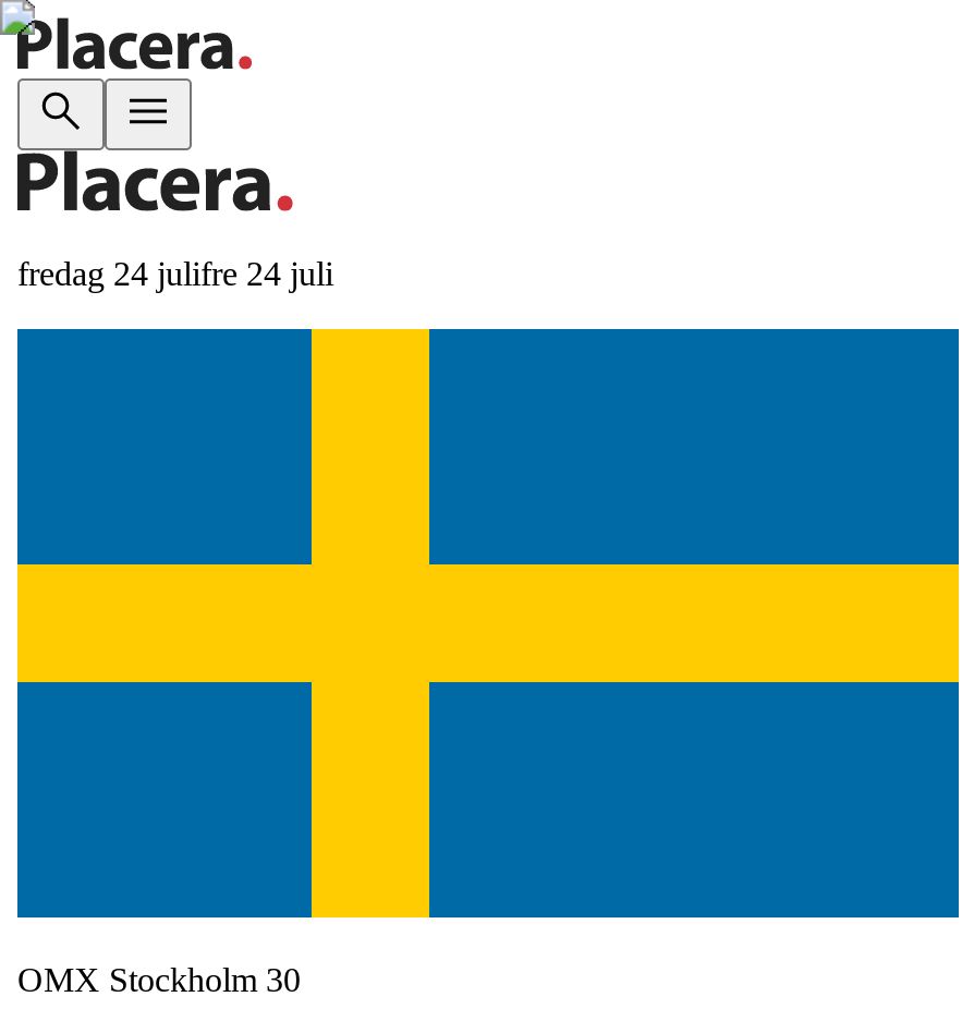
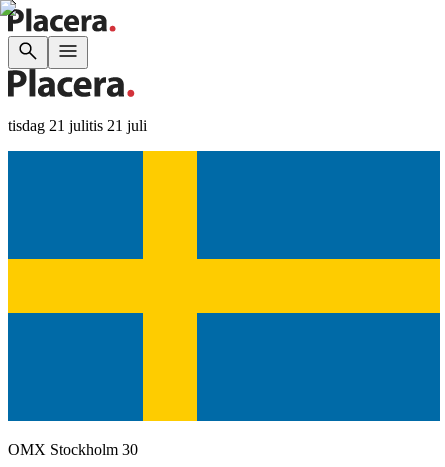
[17,255,333,292] fredag 24 julifre 24 juli -> [8,117,147,134] tisdag 21 julitis 21 juli

